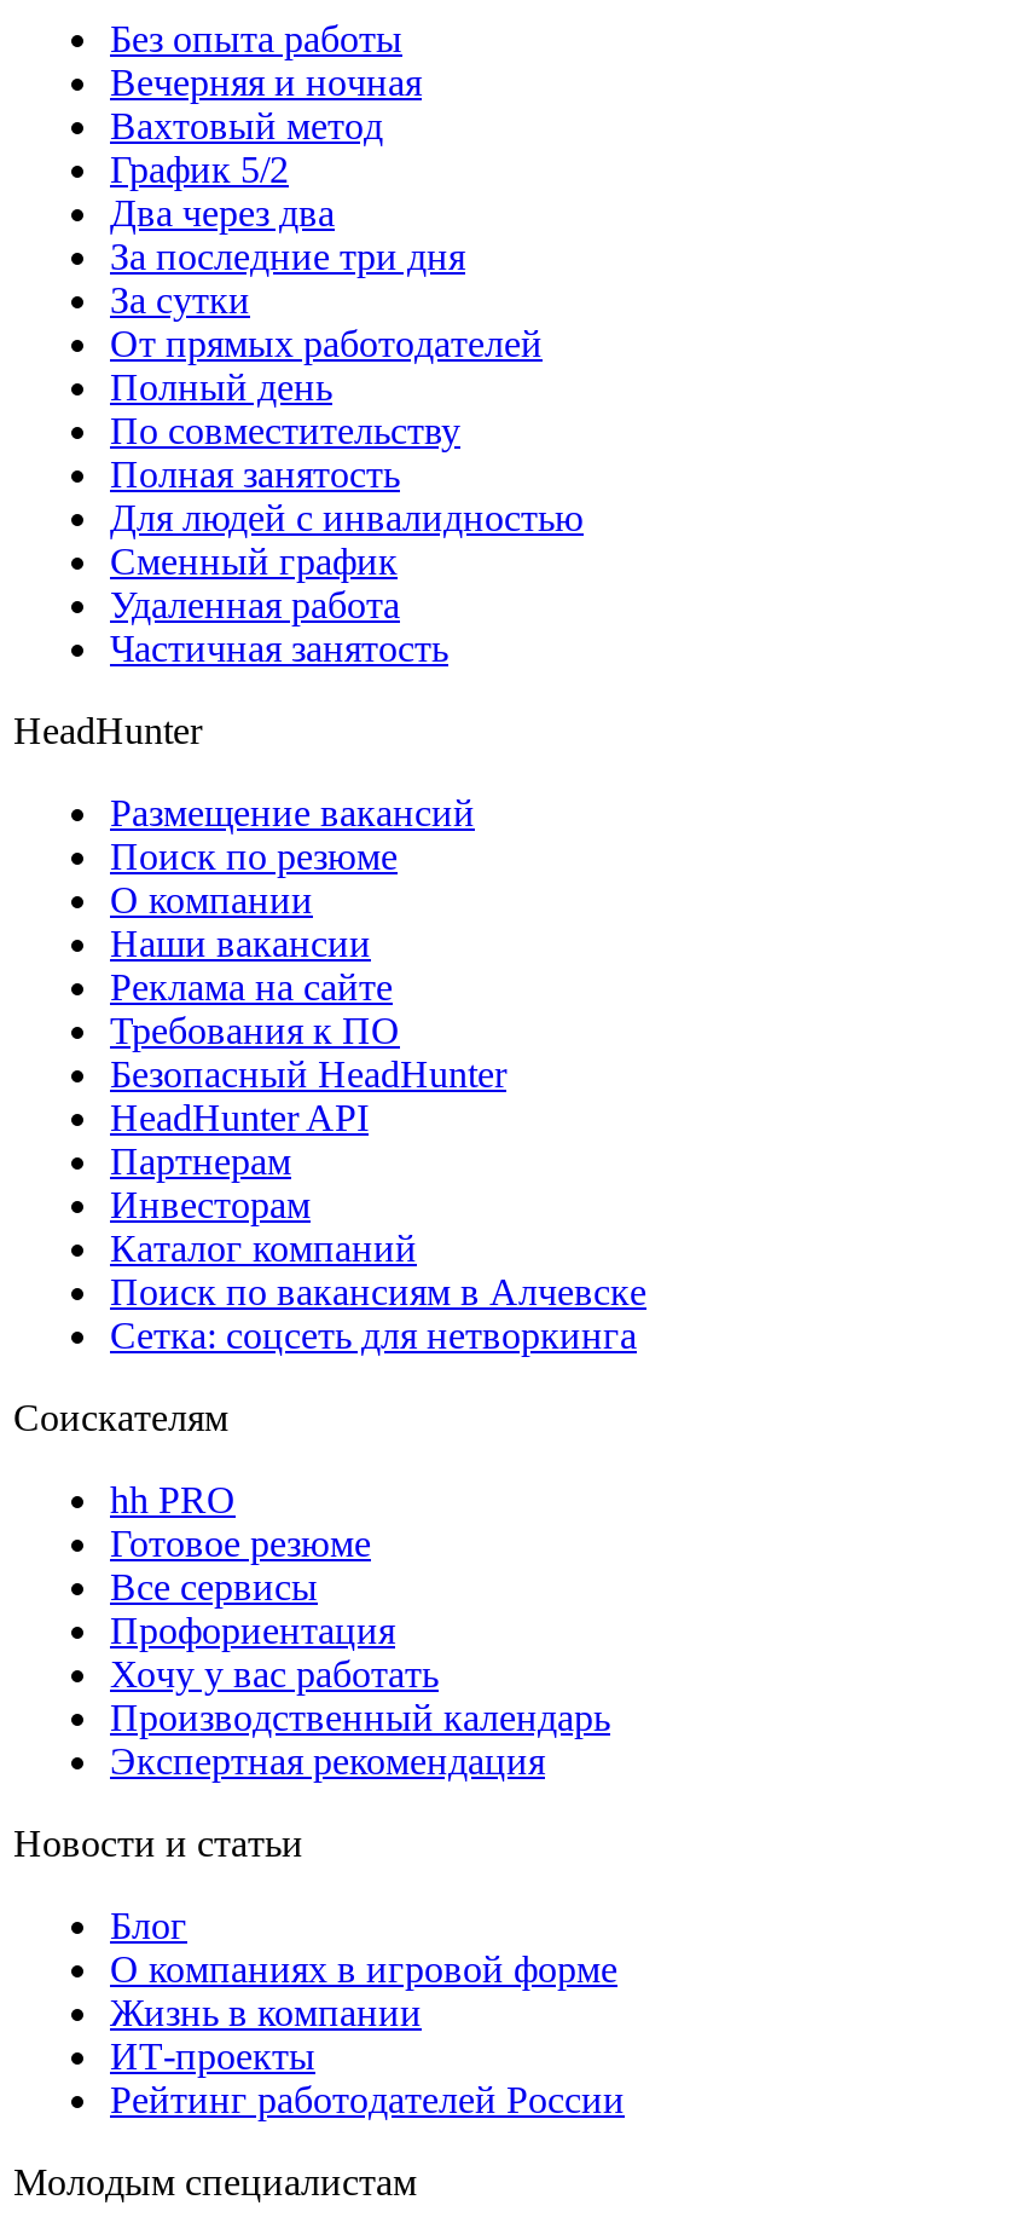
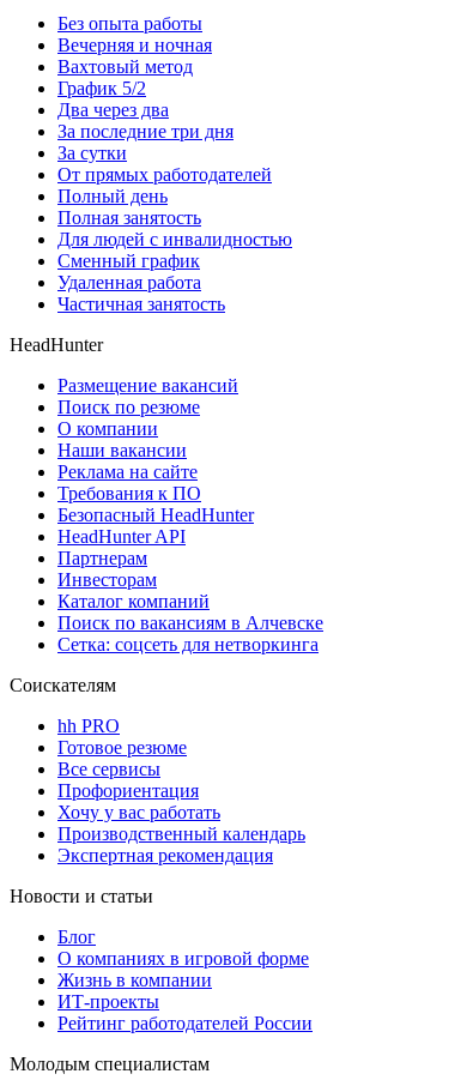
[110,410,460,451] По совместительству -> none

